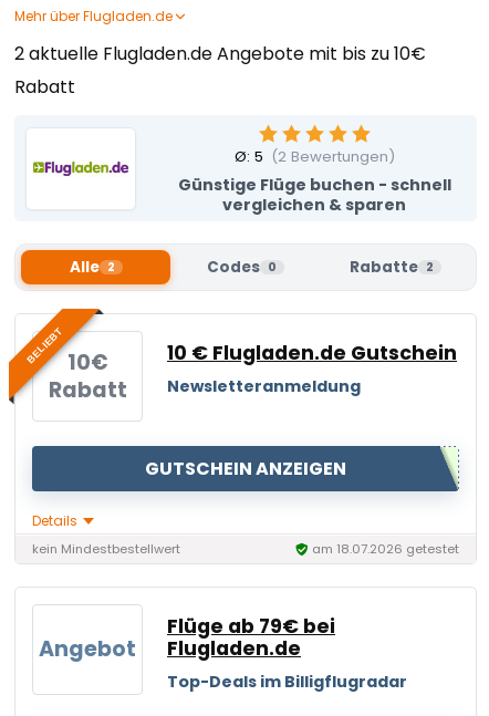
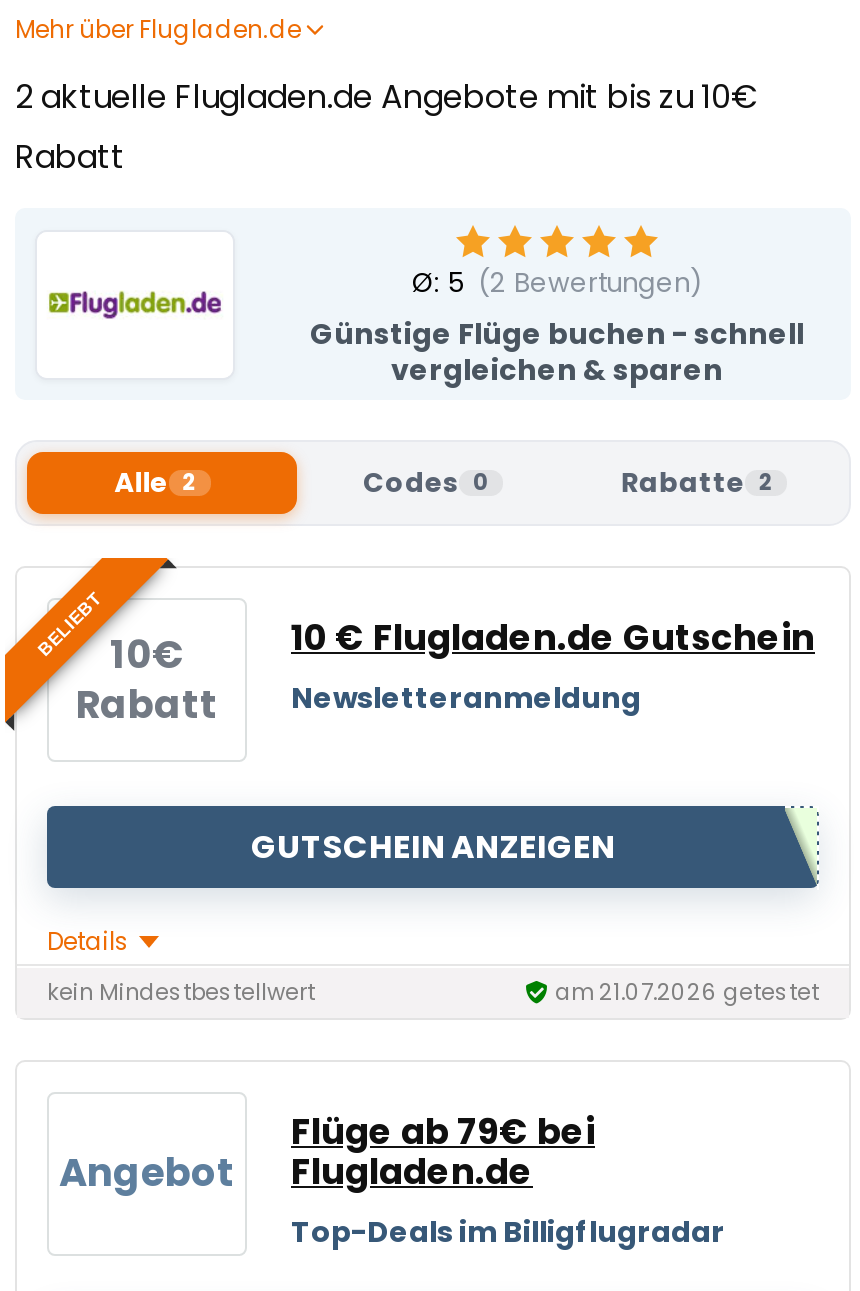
[312,540,459,558] am 18.07.2026 getestet -> [555,976,819,1008] am 21.07.2026 getestet

